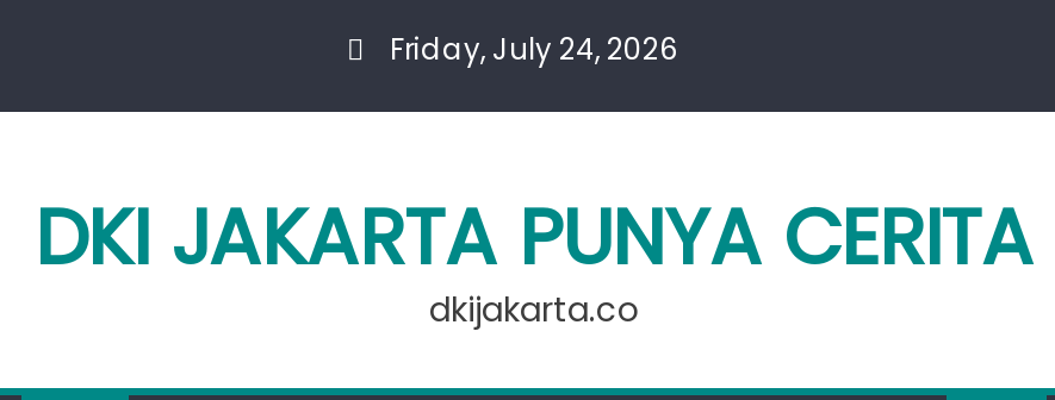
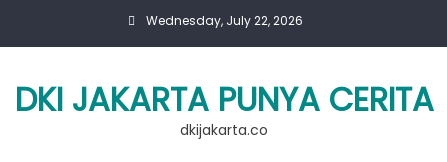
[383,29,678,69] Friday, July 24, 2026 -> [142,12,302,29] Wednesday, July 22, 2026

